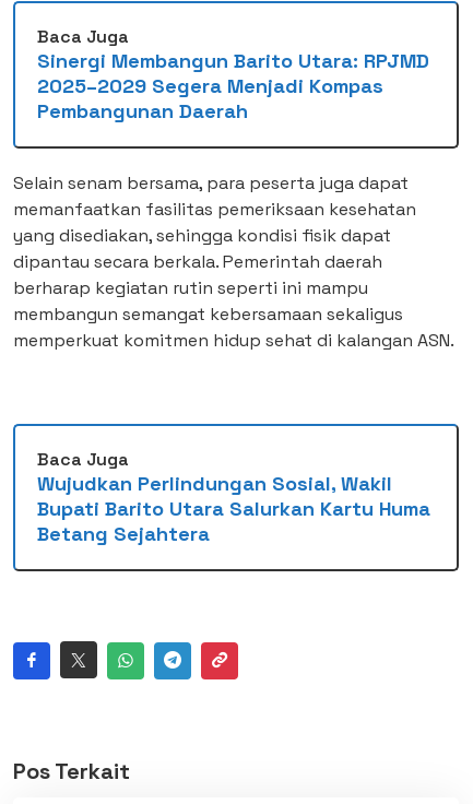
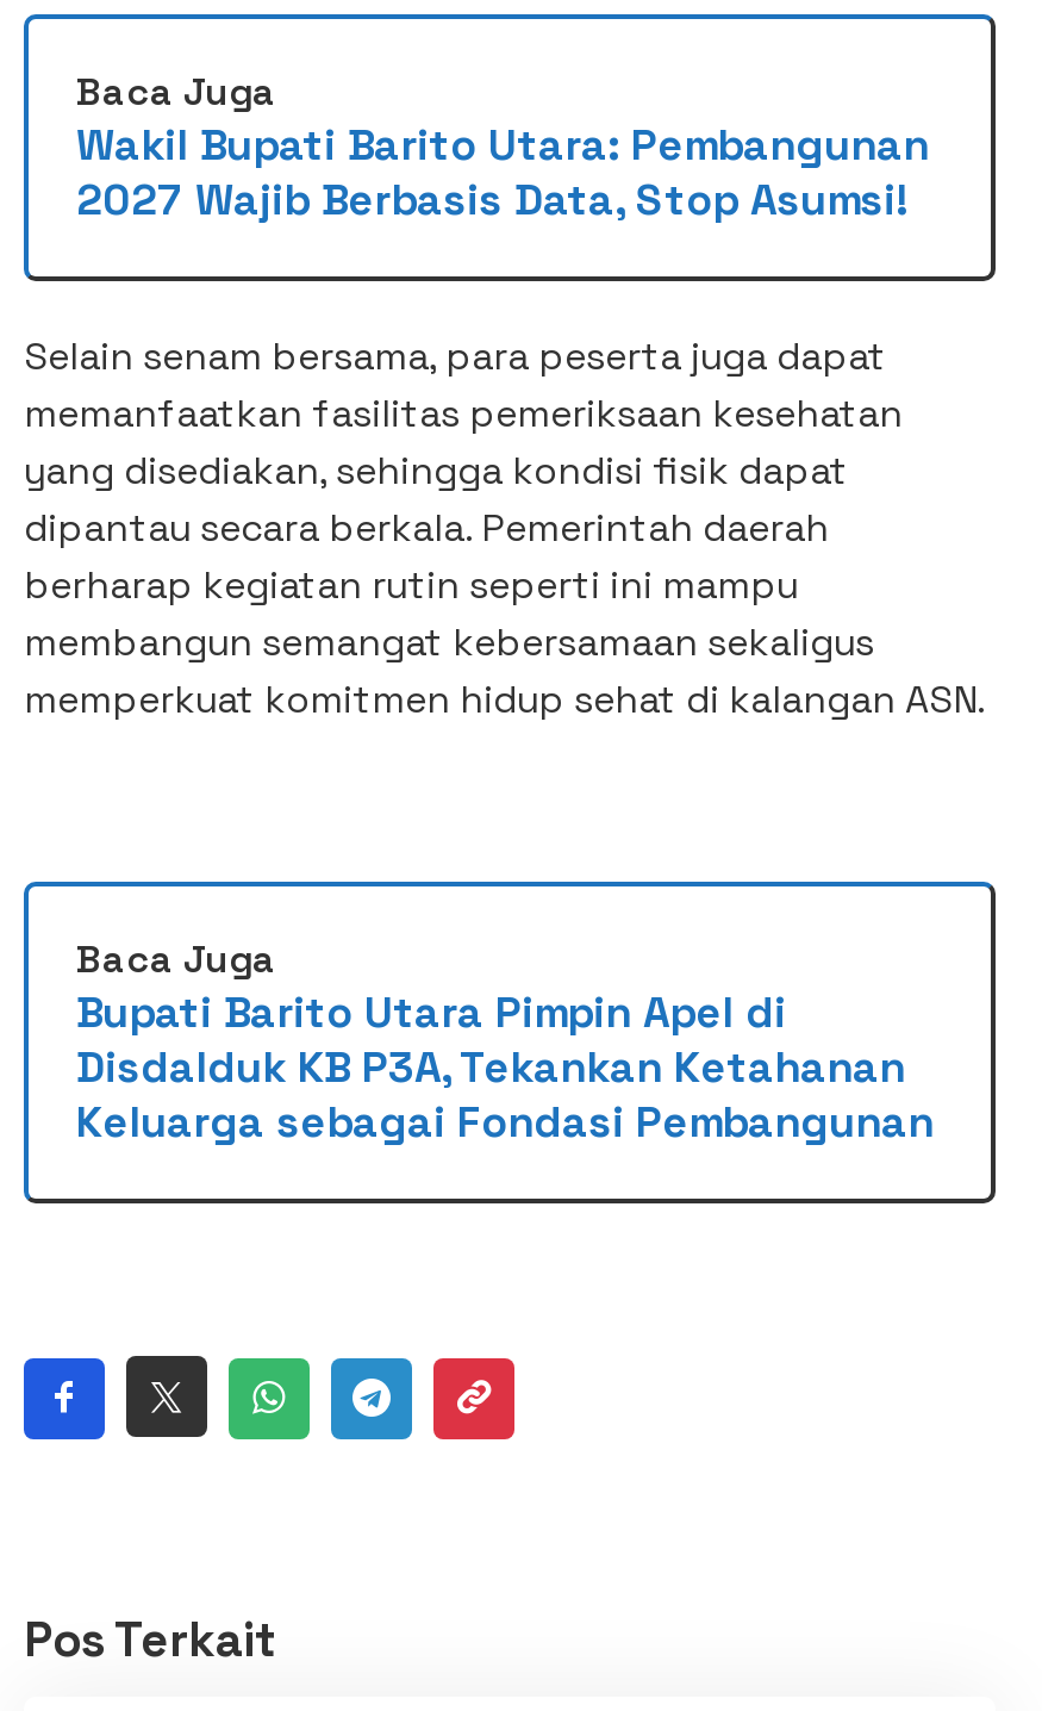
[37,48,429,123] Sinergi Membangun Barito Utara: RPJMD | 2025–2029 Segera Menjadi Kompas | Pembangunan Daerah -> [76,116,929,226] Wakil Bupati Barito Utara: Pembangunan | 2027 Wajib Berbasis Data, Stop Asumsi!
[37,470,430,546] Wujudkan Perlindungan Sosial, Wakil | Bupati Barito Utara Salurkan Kartu Huma | Betang Sejahtera -> [76,983,934,1148] Bupati Barito Utara Pimpin Apel di | Disdalduk KB P3A, Tekankan Ketahanan | Keluarga sebagai Fondasi Pembangunan

